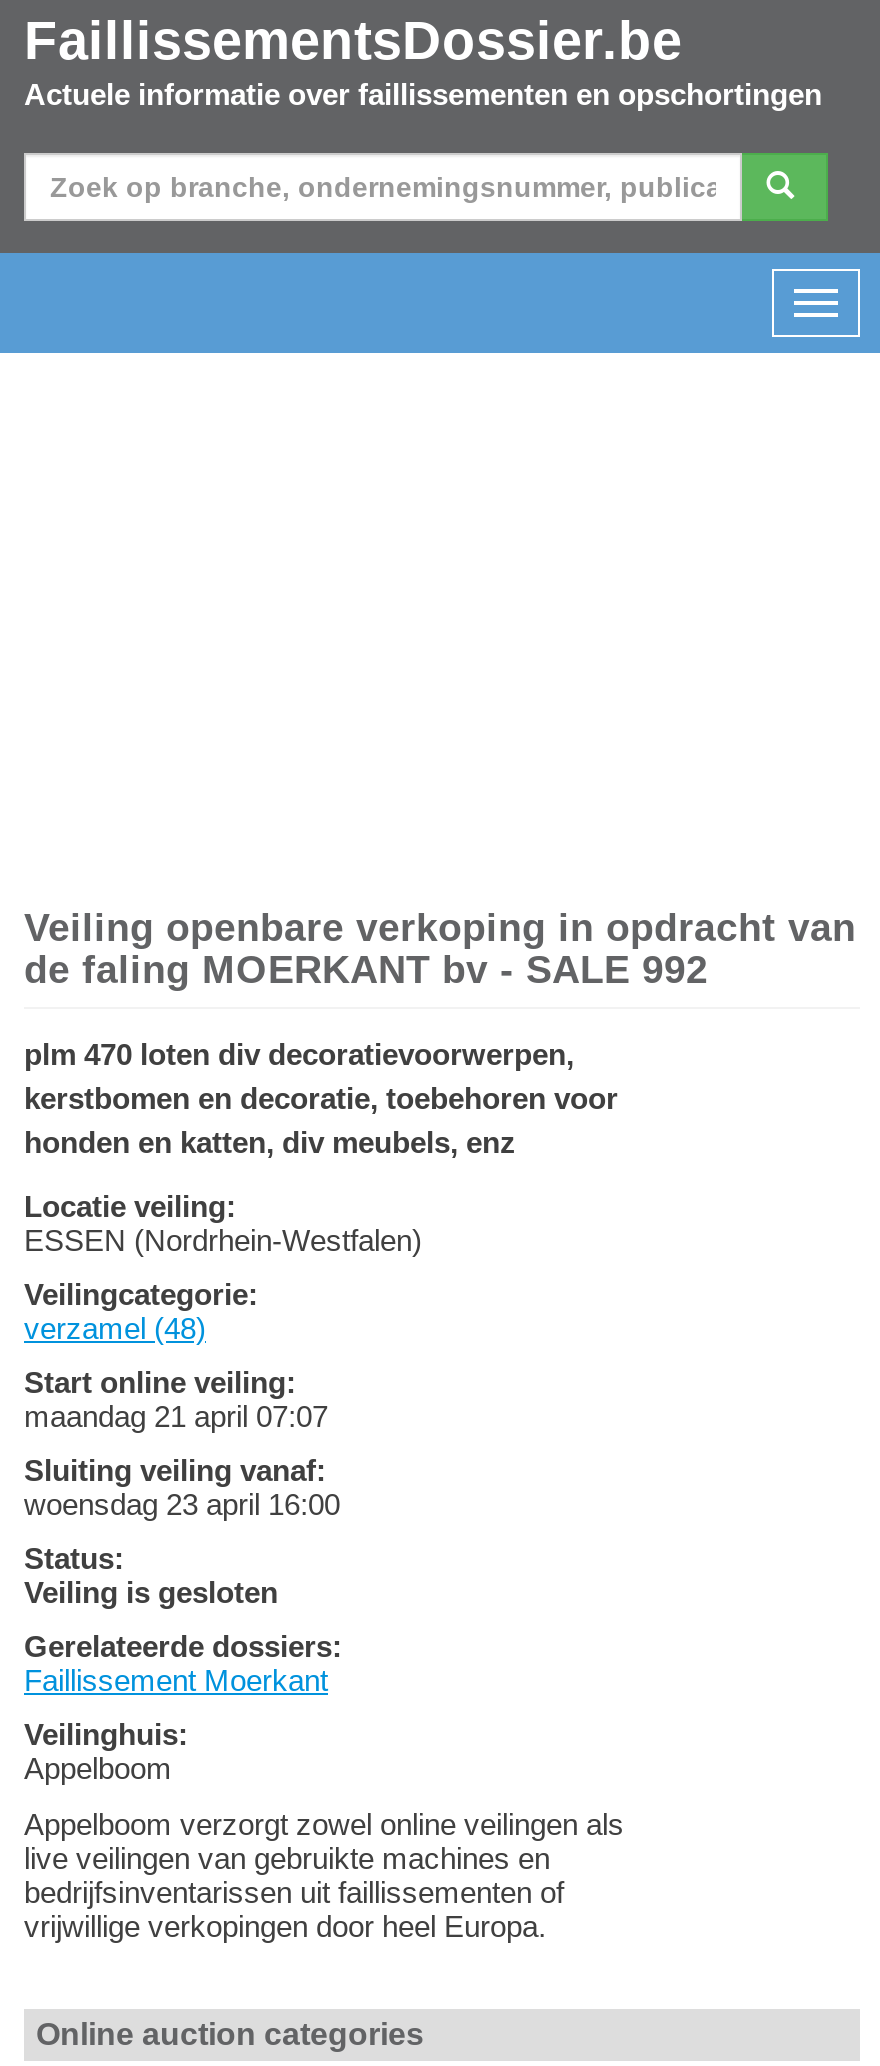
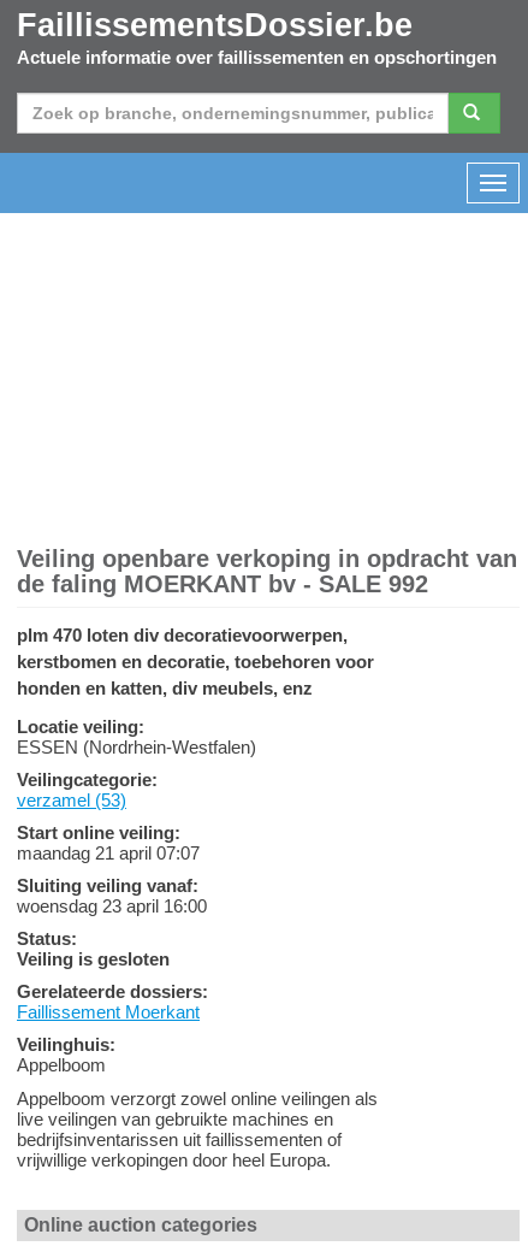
[24,1311,206,1345] verzamel (48) -> [17,790,126,810] verzamel (53)

